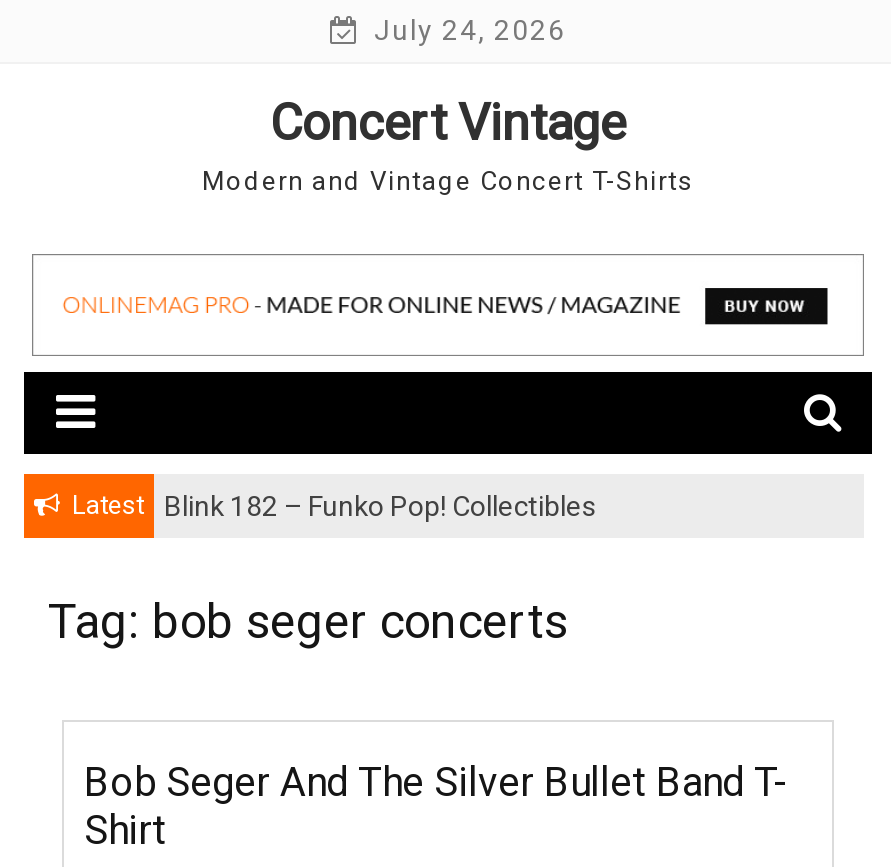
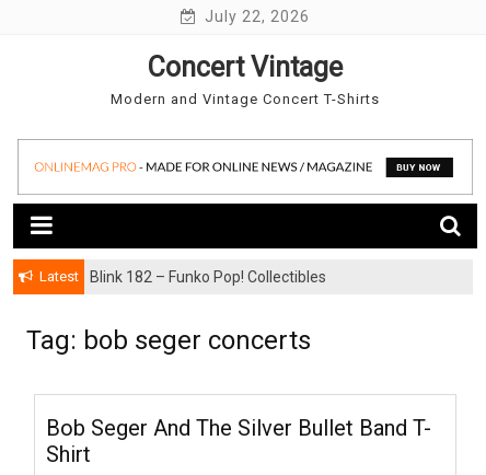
[366,14,566,46] July 24, 2026 -> [200,8,310,25] July 22, 2026

